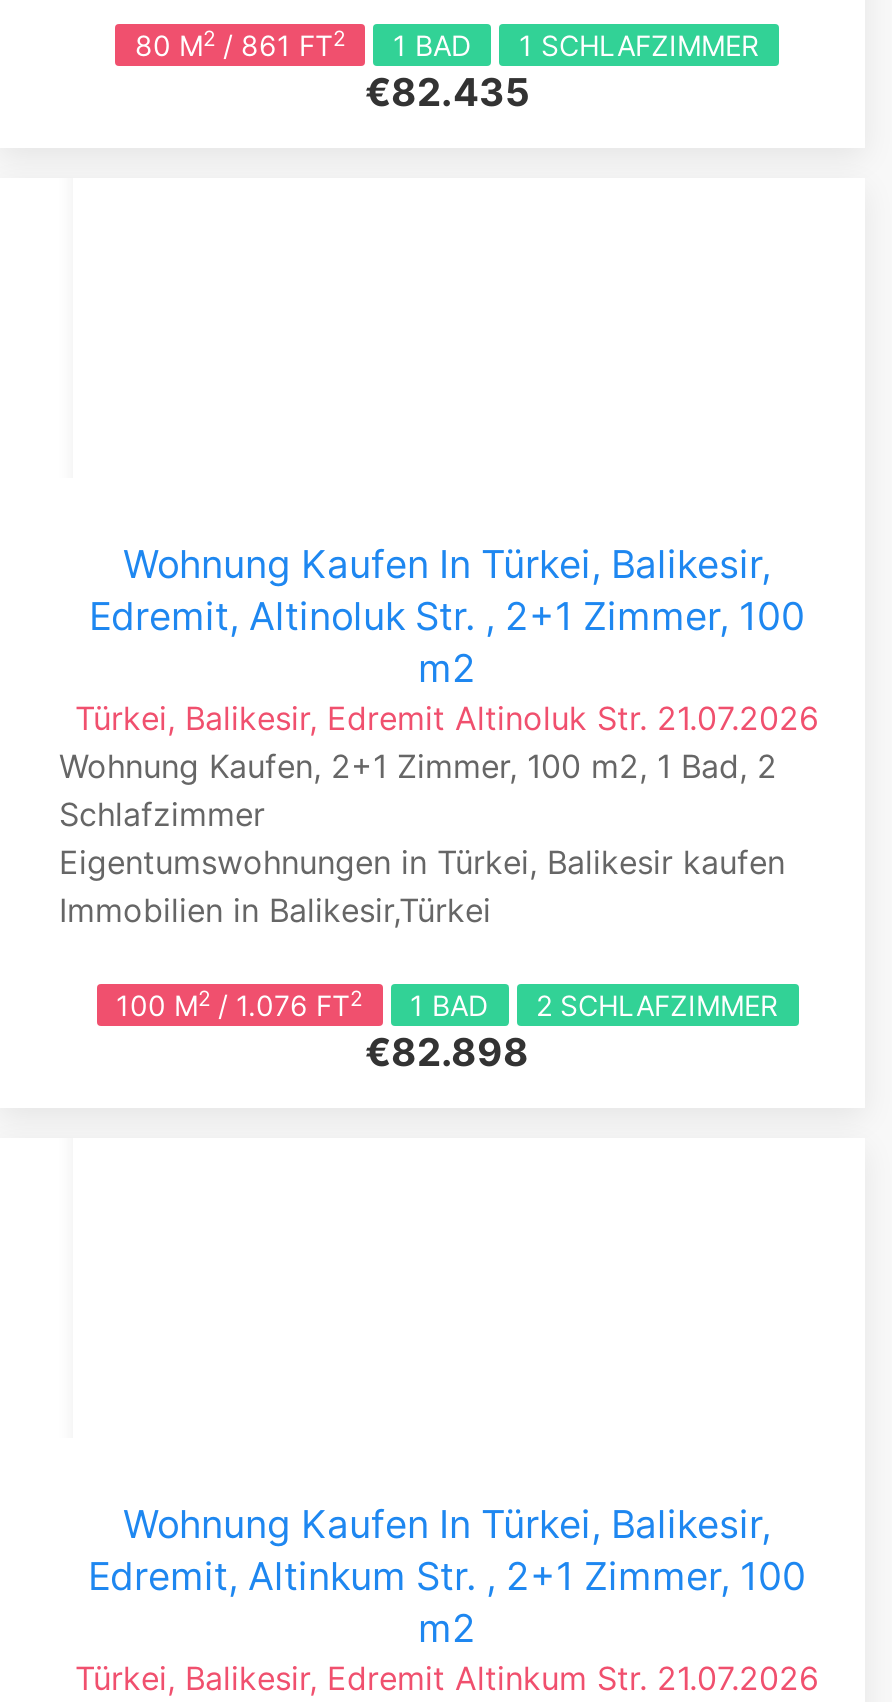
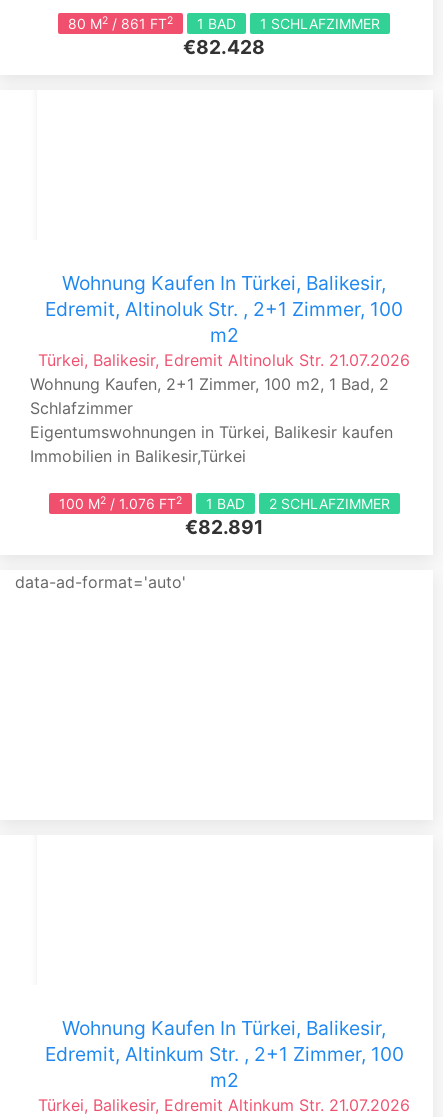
[365,68,529,116] €82.435 -> [183,35,265,59] €82.428
[365,1028,529,1076] €82.898 -> [15,515,263,592] €82.891 | data-ad-format='auto'

